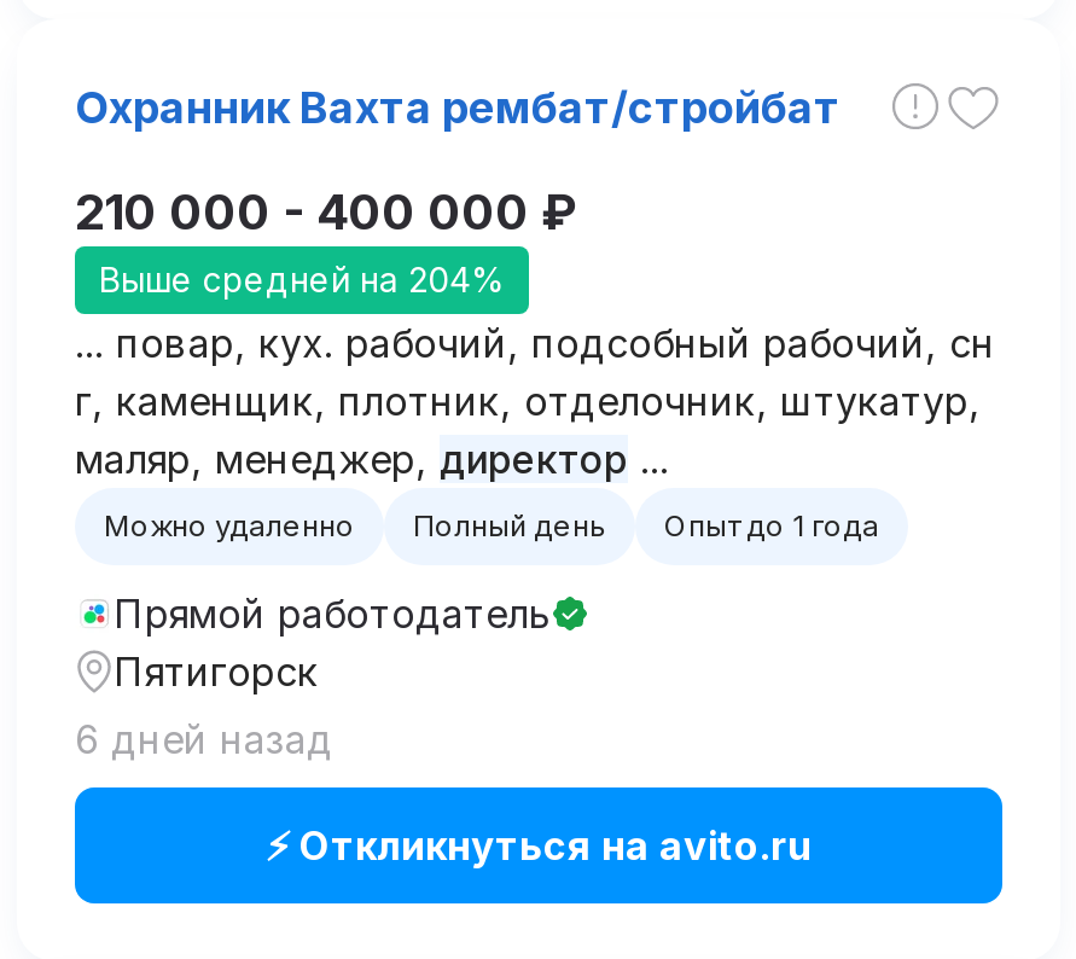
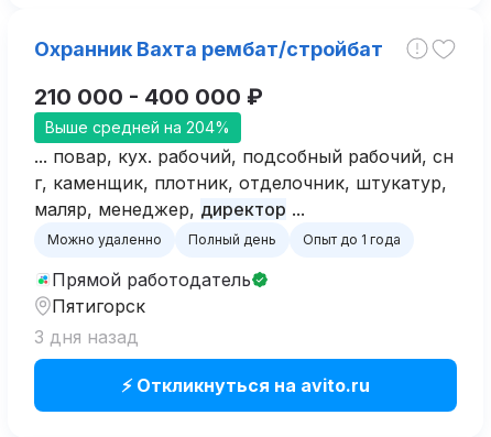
[75,715,333,763] 6 дней назад -> [34,326,139,348] 3 дня назад

